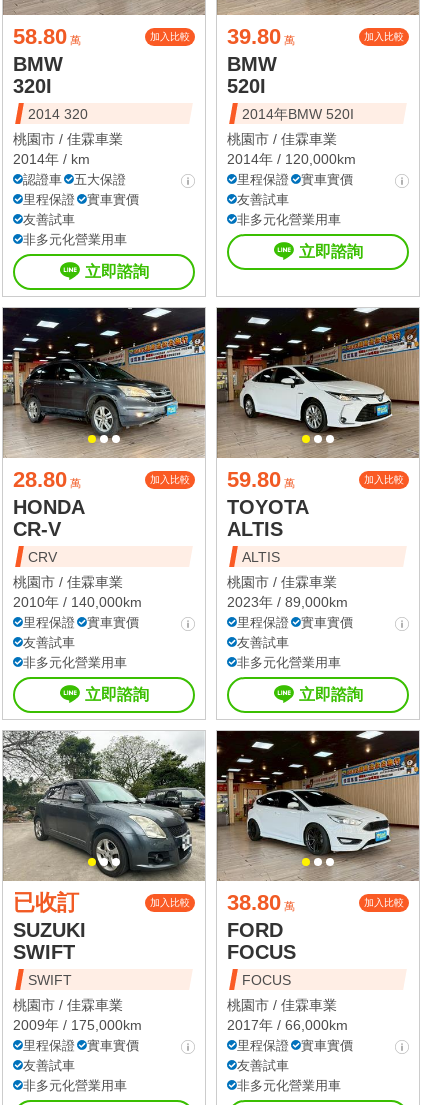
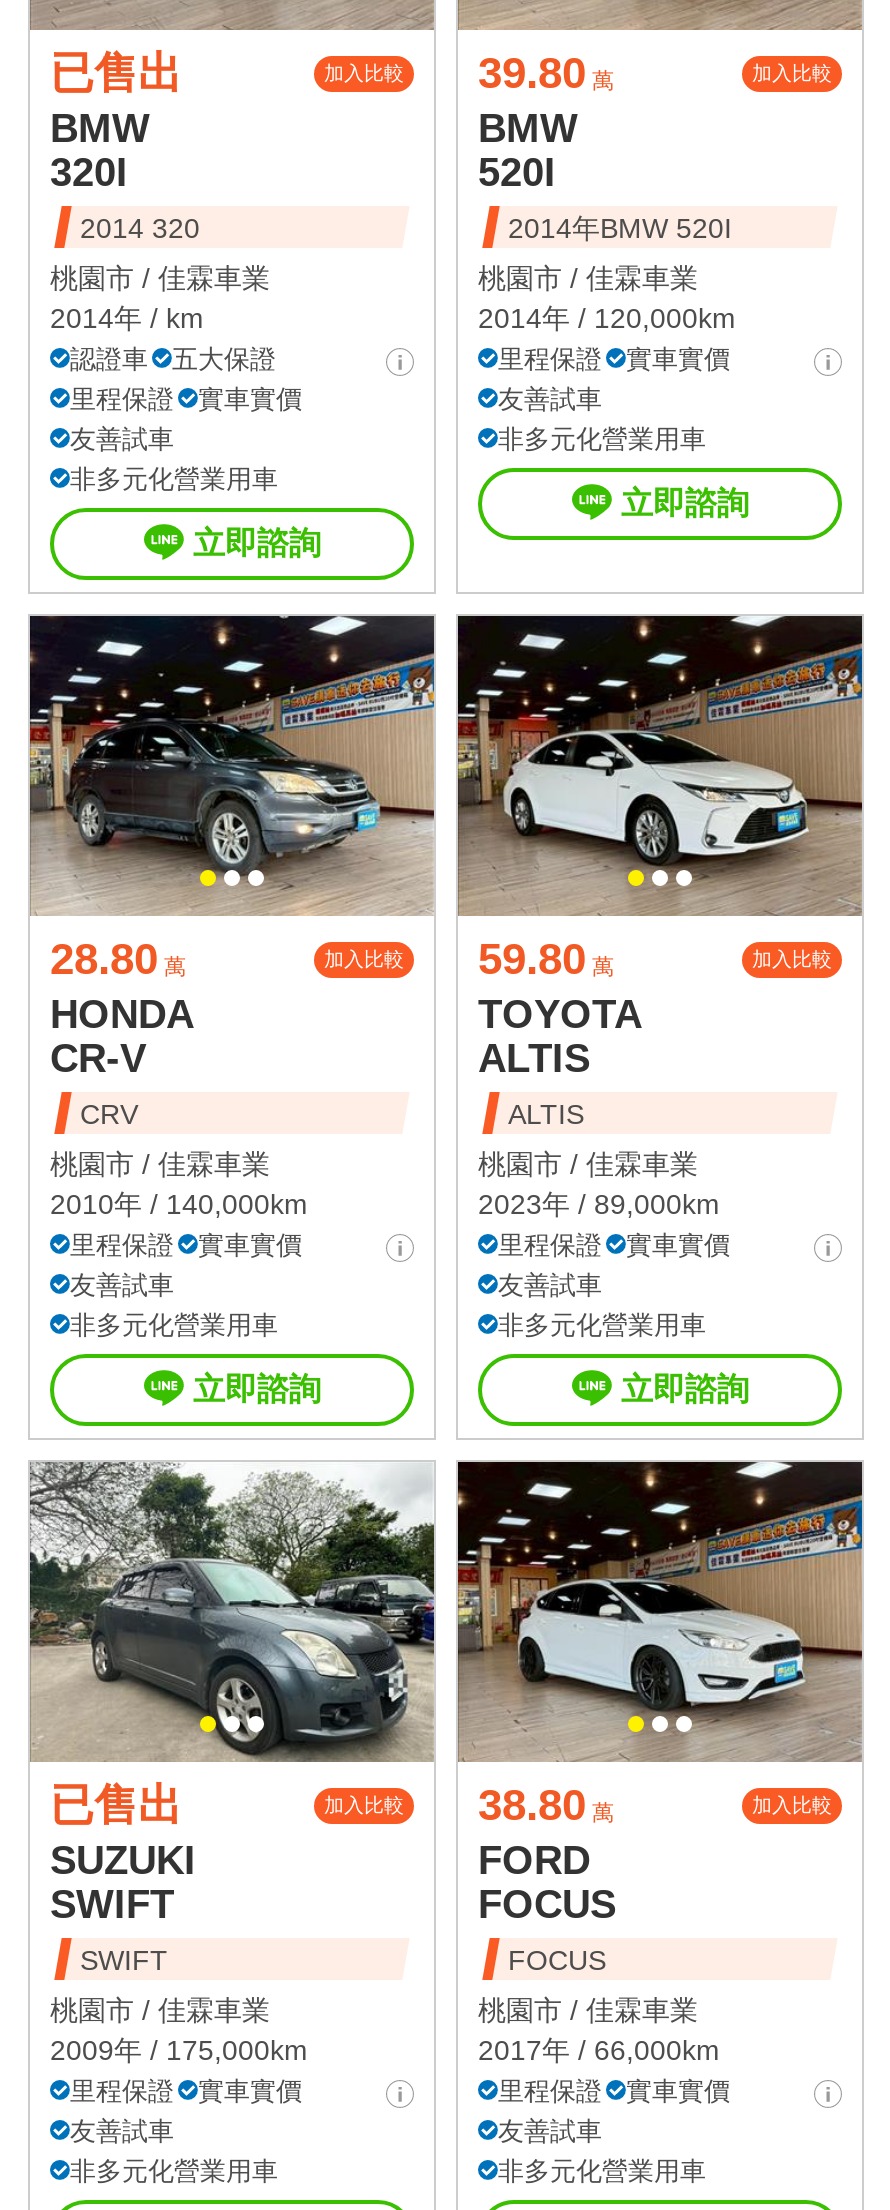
[13,23,81,48] 58.80 萬 -> [50,47,182,97] 已售出
[13,889,79,914] 已收訂 -> [50,1779,182,1829] 已售出

